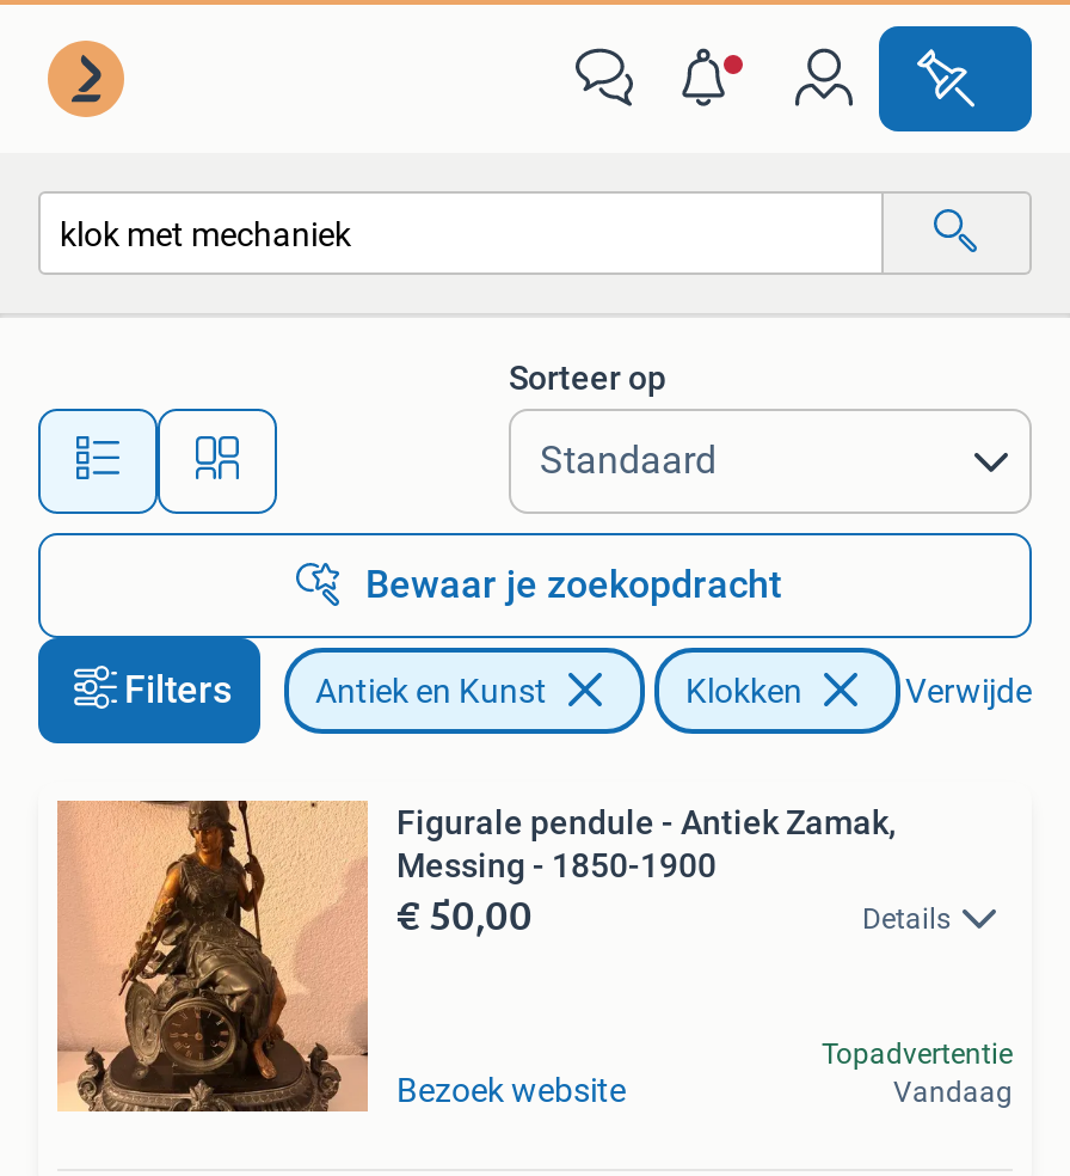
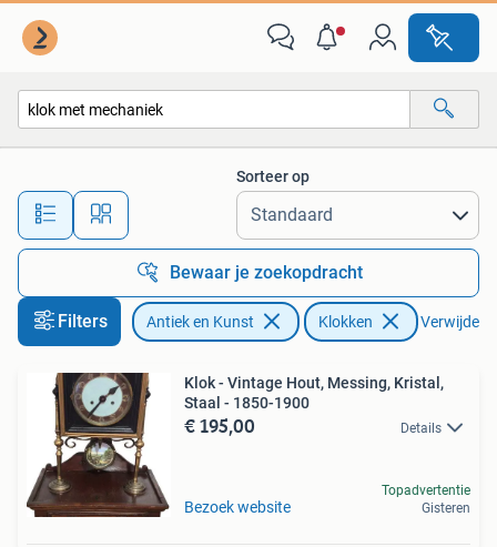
[55,798,896,1114] [image] | Figurale pendule - Antiek Zamak, | Messing - 1850-1900 | € 50,00 -> [26,372,444,518] [image] | Klok - Vintage Hout, Messing, Kristal, | Staal - 1850-1900 | € 195,00
[893,1076,1013,1109] Vandaag -> [422,500,470,516] Gisteren

